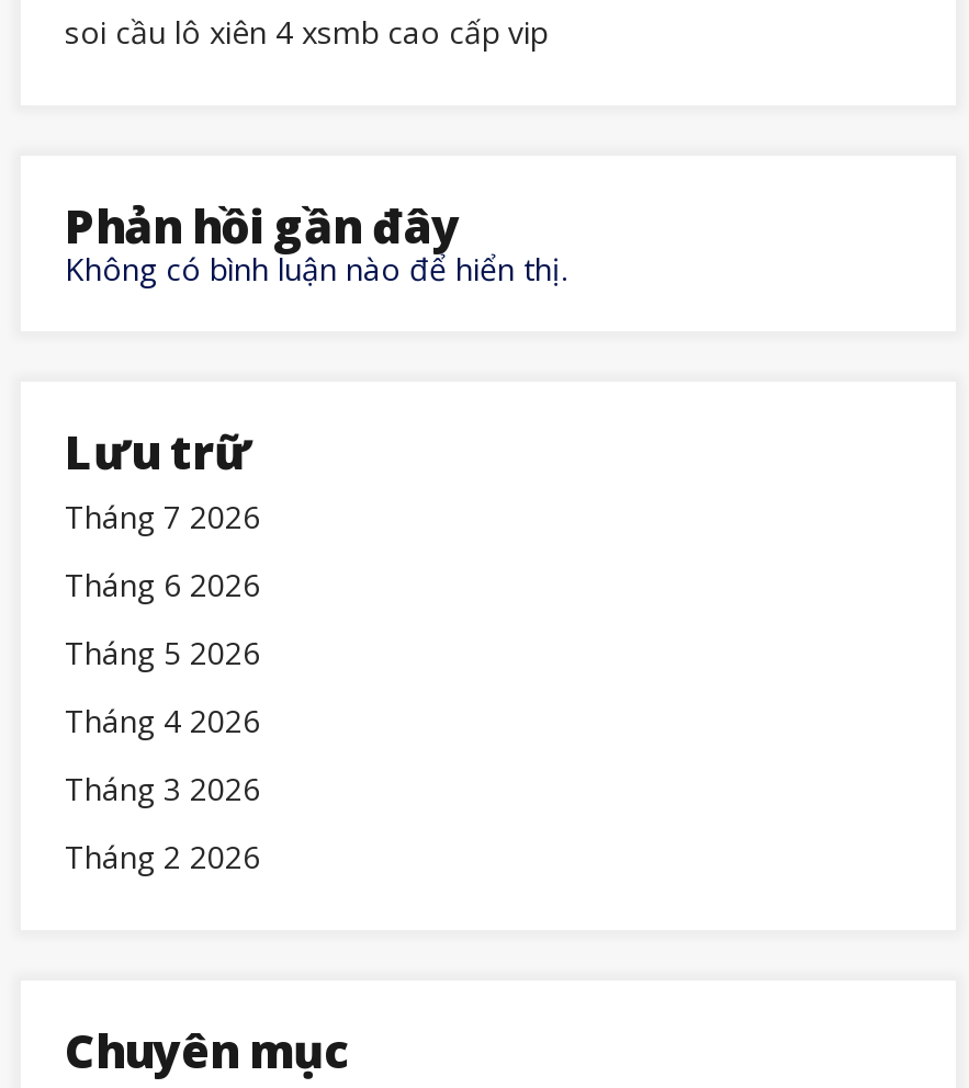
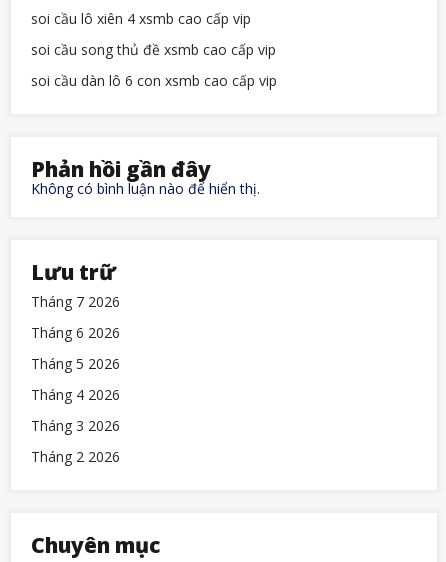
none -> [31,40,277,90] soi cầu song thủ đề xsmb cao cấp vip | soi cầu dàn lô 6 con xsmb cao cấp vip

